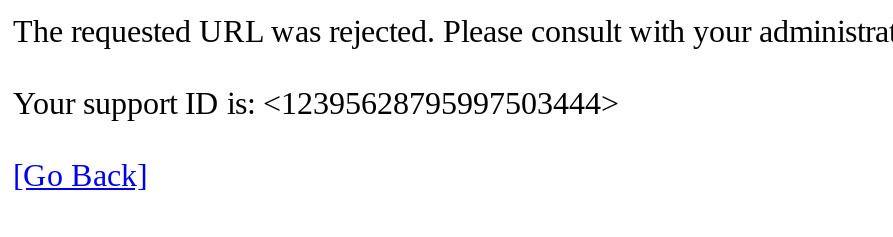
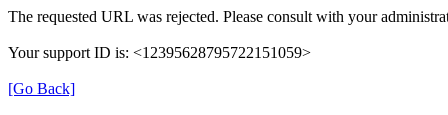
[13,86,619,120] Your support ID is: <12395628795997503444> -> [8,44,311,61] Your support ID is: <12395628795722151059>

